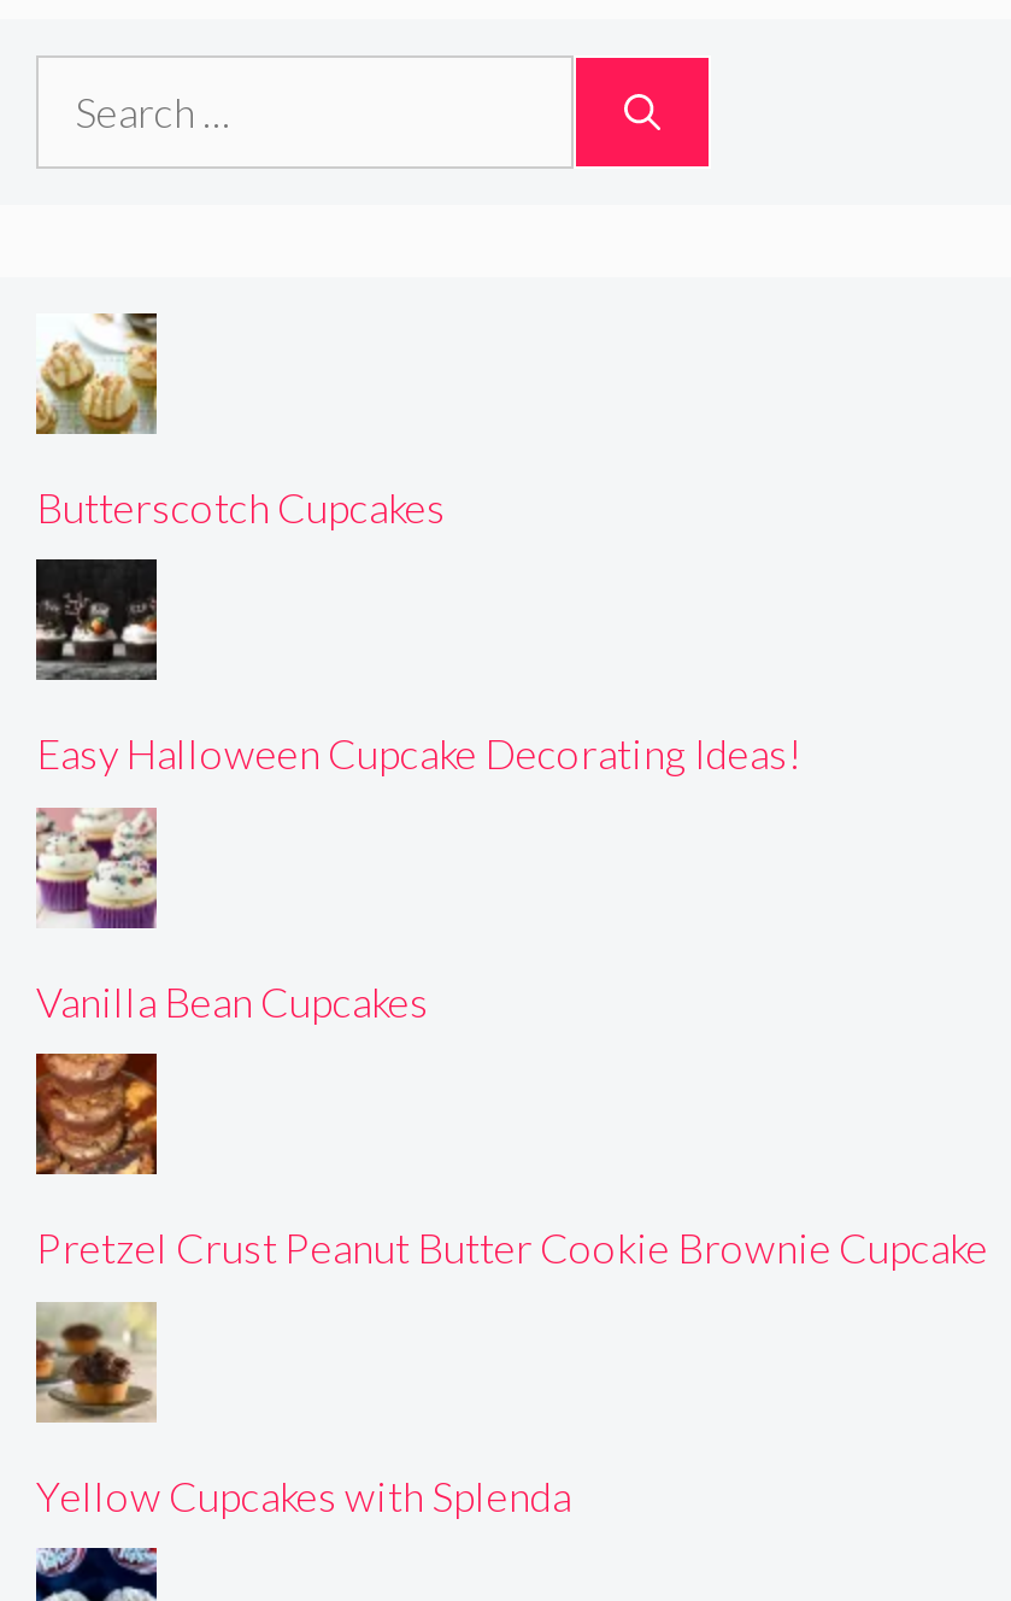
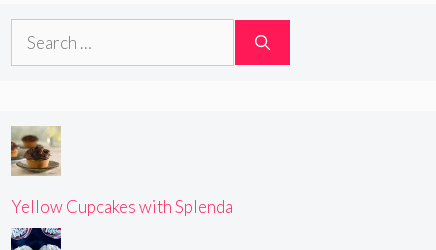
[36,311,446,533] [image] | Butterscotch Cupcakes -> none
[34,557,800,780] [image] | Easy Halloween Cupcake Decorating Ideas! -> none
[34,805,429,1027] [image] | Vanilla Bean Cupcakes -> none
[34,1051,988,1274] [image] | Pretzel Crust Peanut Butter Cookie Brownie Cupcake -> none

